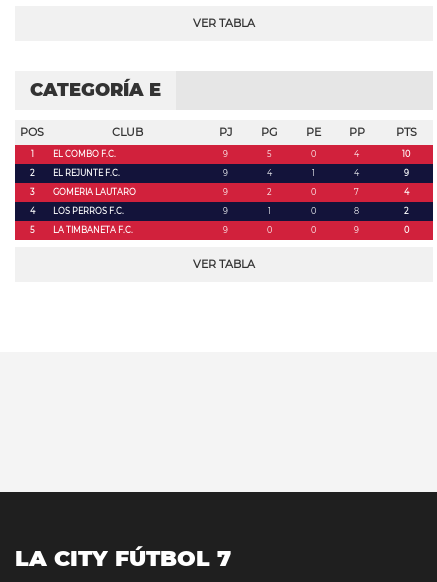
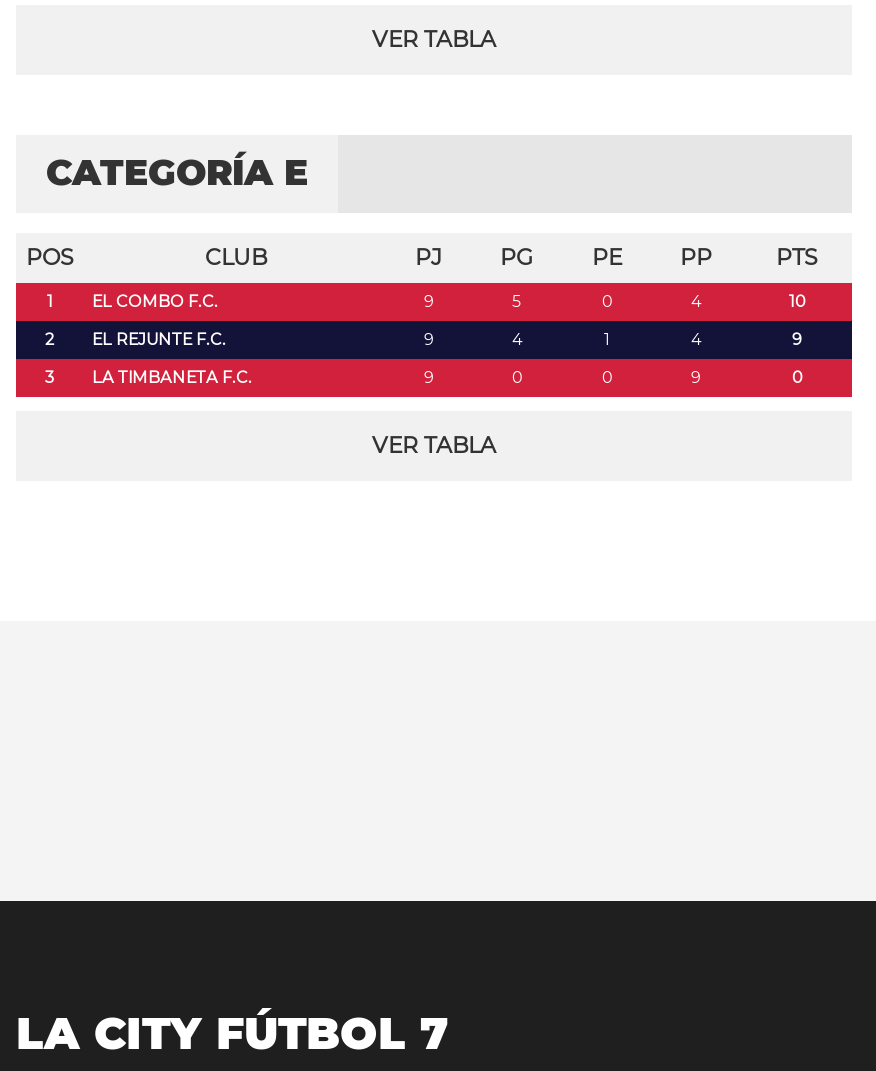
[29,187,408,235] GOMERIA LAUTARO | 9 | 2 | 0 | 7 | 4 | 4 | LOS PERROS F.C. | 9 | 1 | 0 | 8 | 2 | 5 -> none

